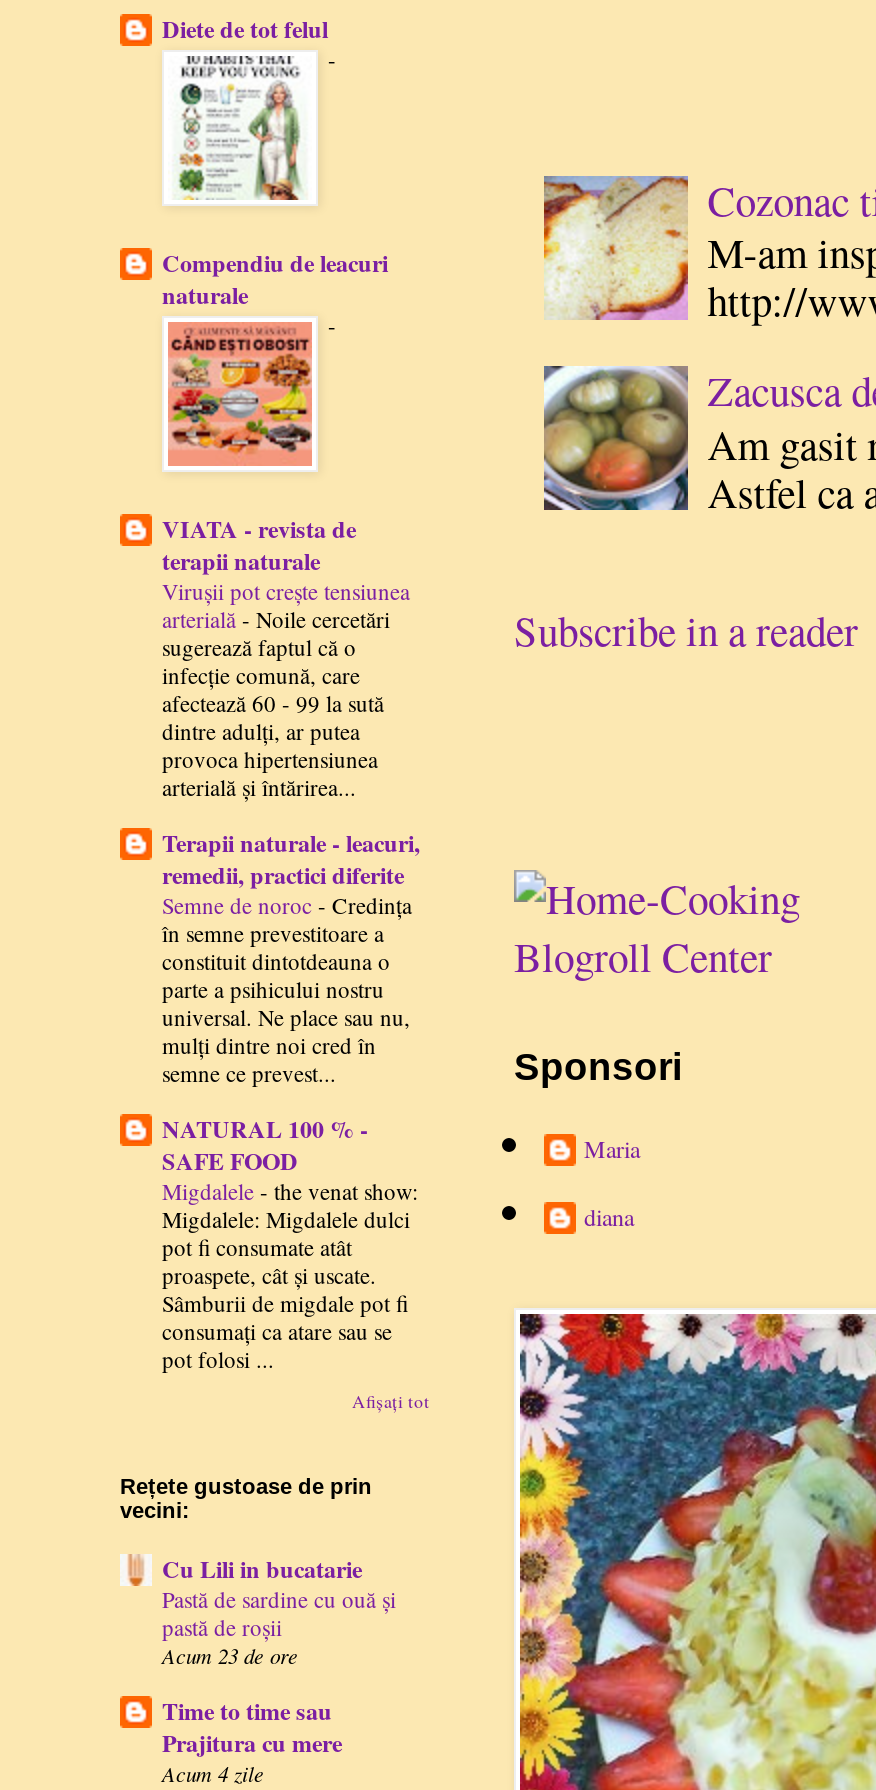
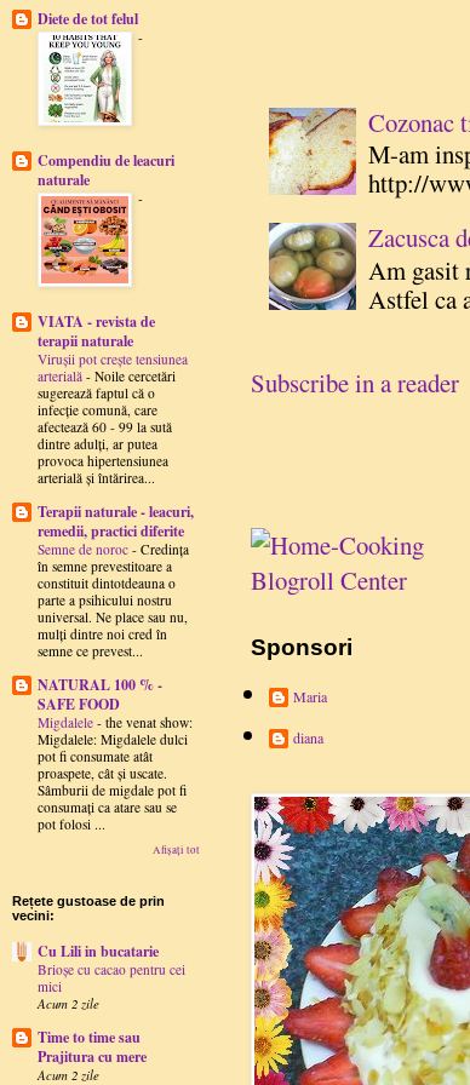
[162,1585,396,1671] Pastă de sardine cu ouă și | pastă de roșii | Acum 23 de ore -> [38,961,185,1013] Brioșe cu cacao pentru cei | mici | Acum 2 zile
[162,1759,264,1789] Acum 4 zile -> [38,1066,99,1084] Acum 2 zile

